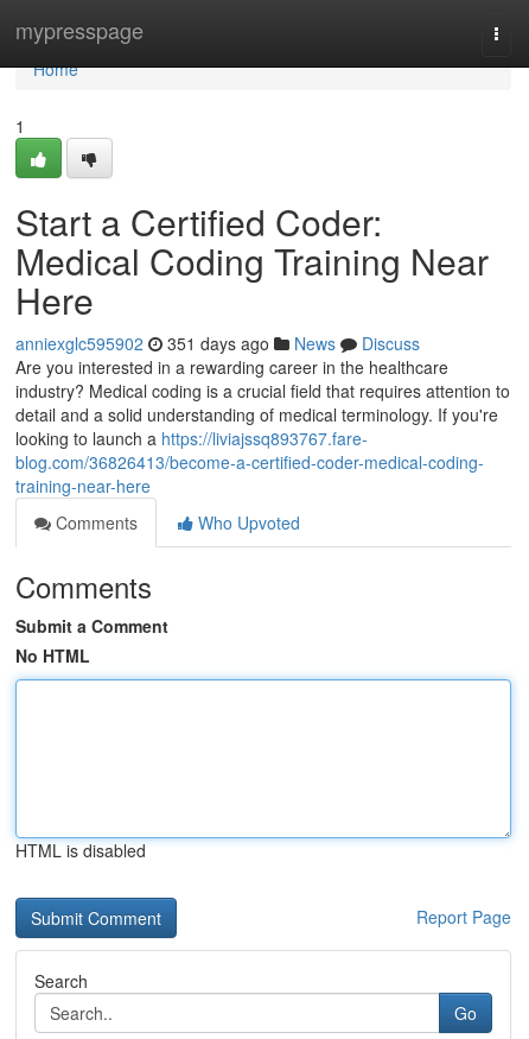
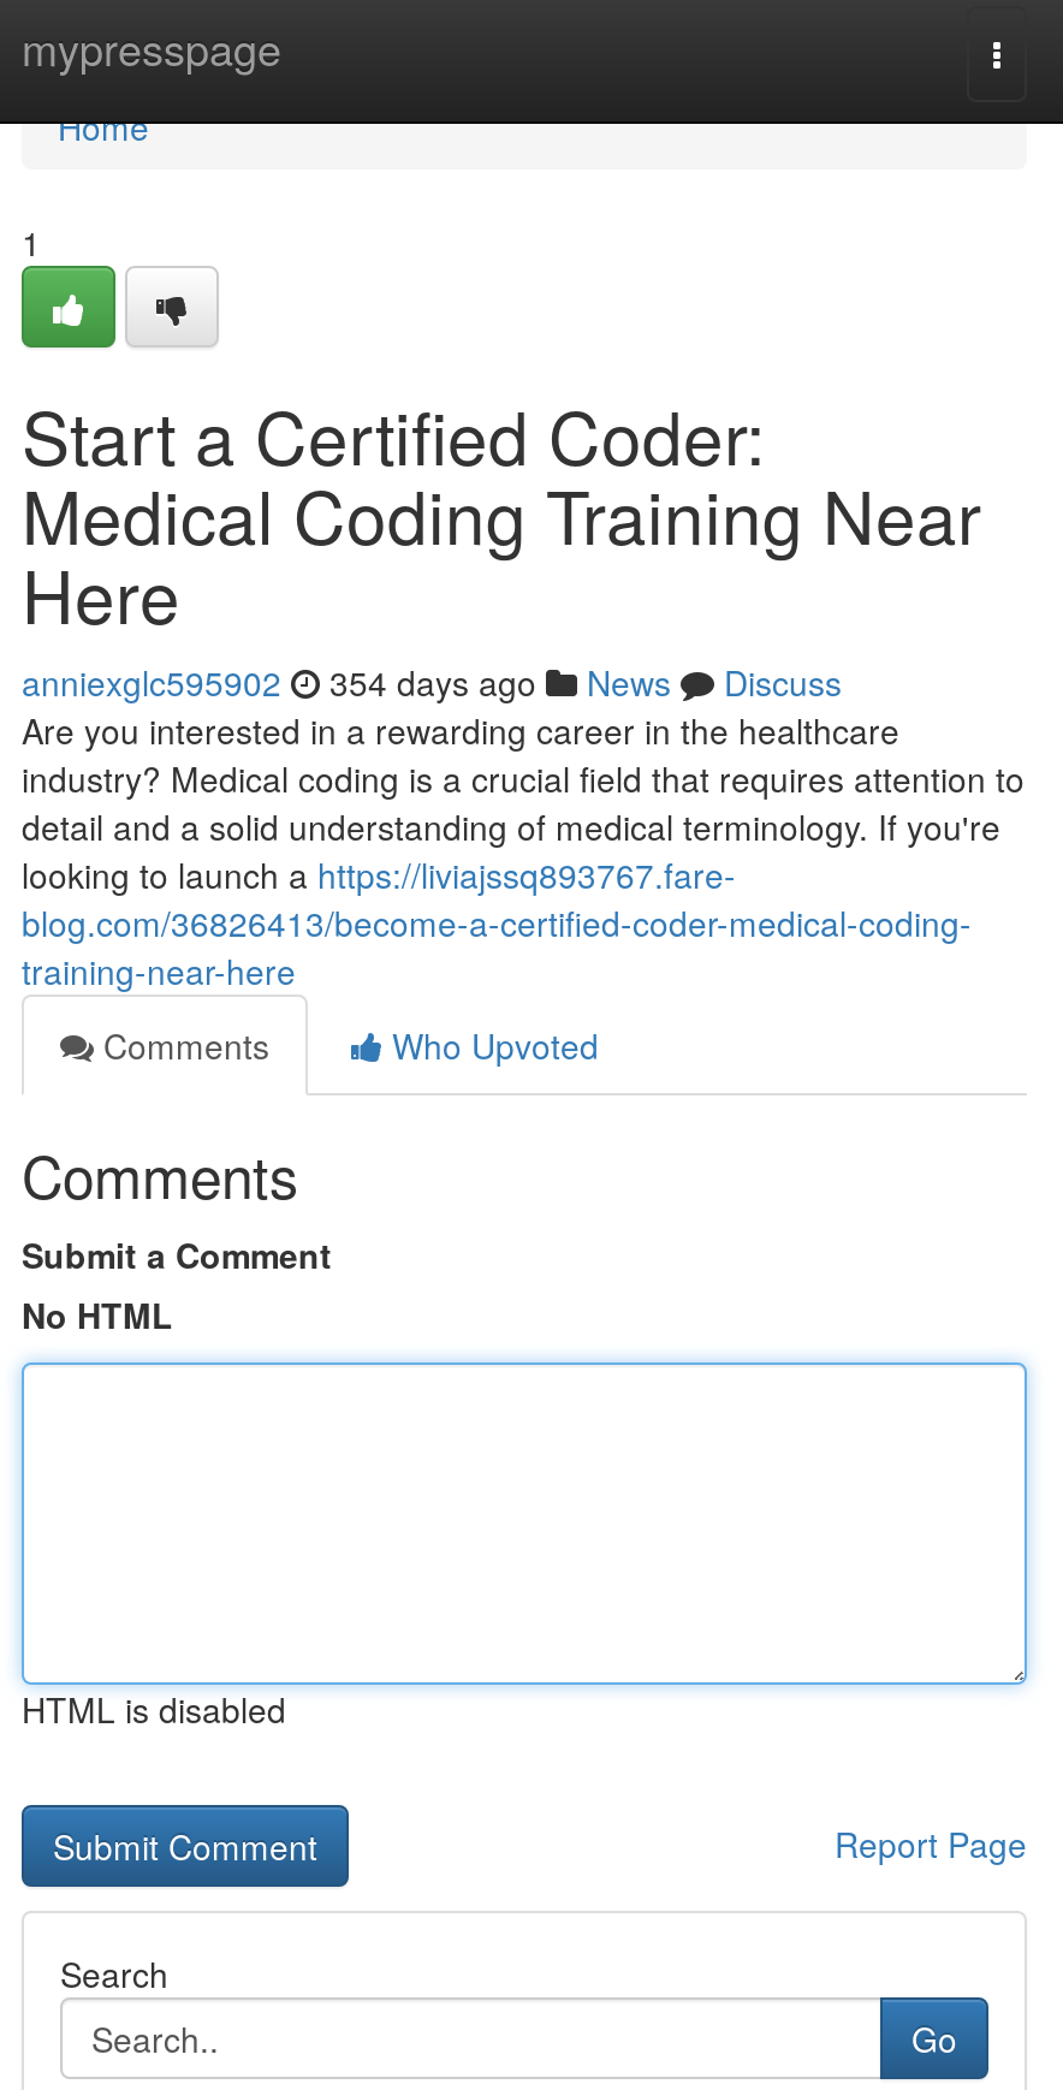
[15,331,420,355] anniexglc595902 351 days ago News Discuss -> [22,658,842,706] anniexglc595902 354 days ago News Discuss

